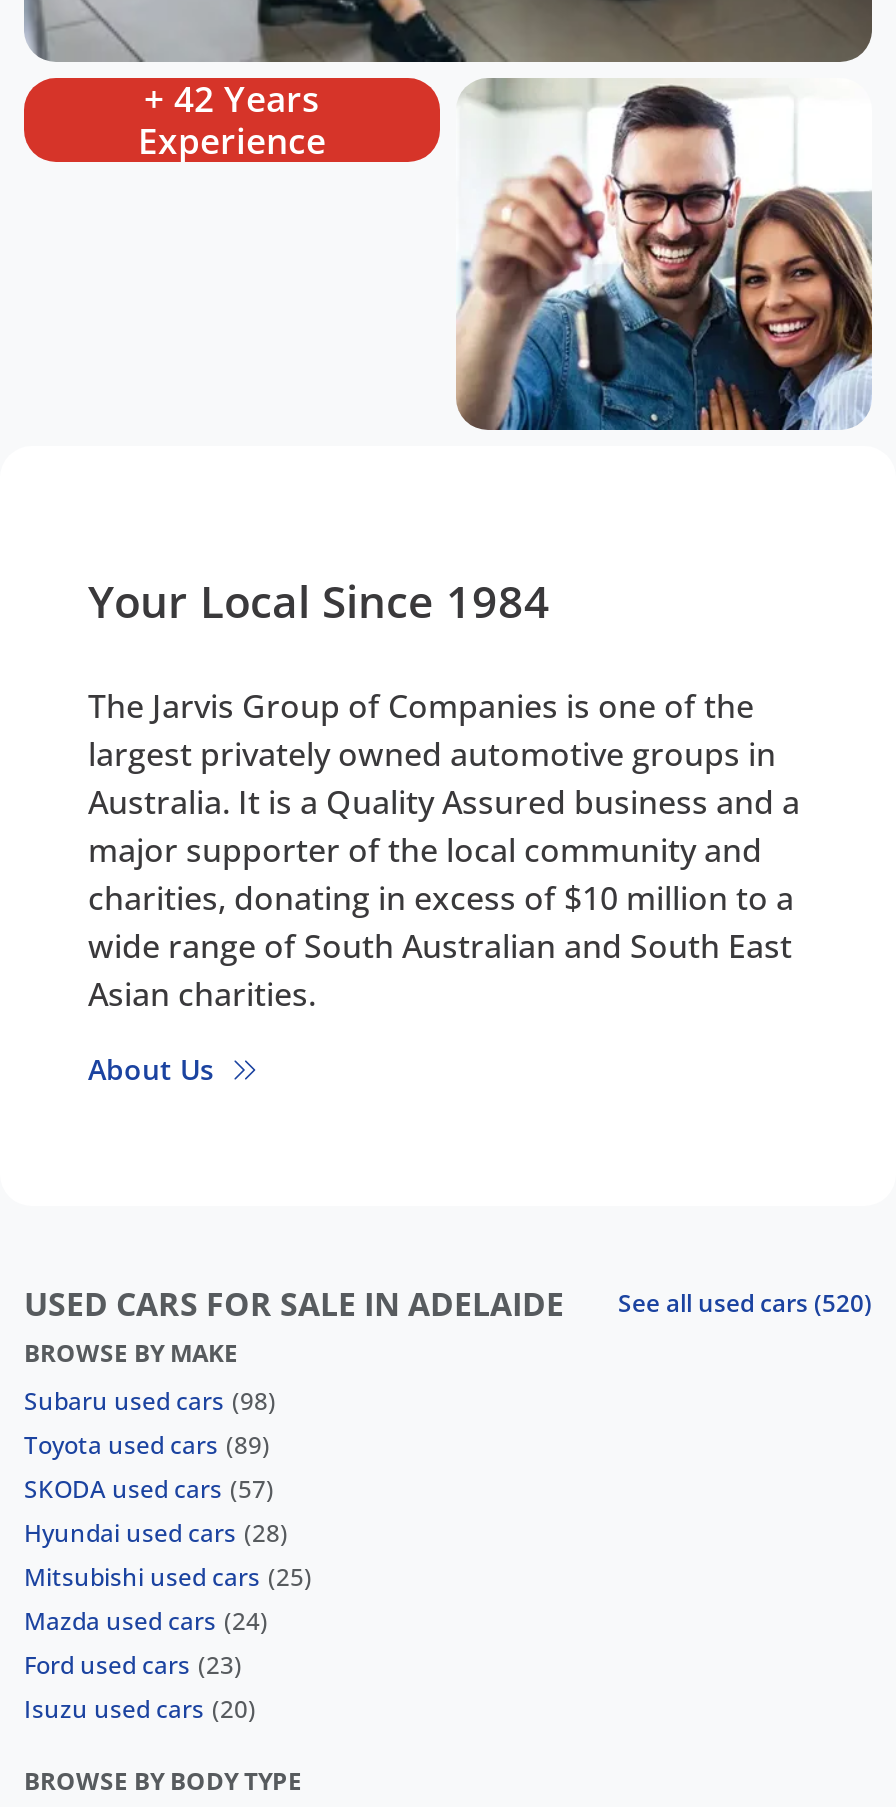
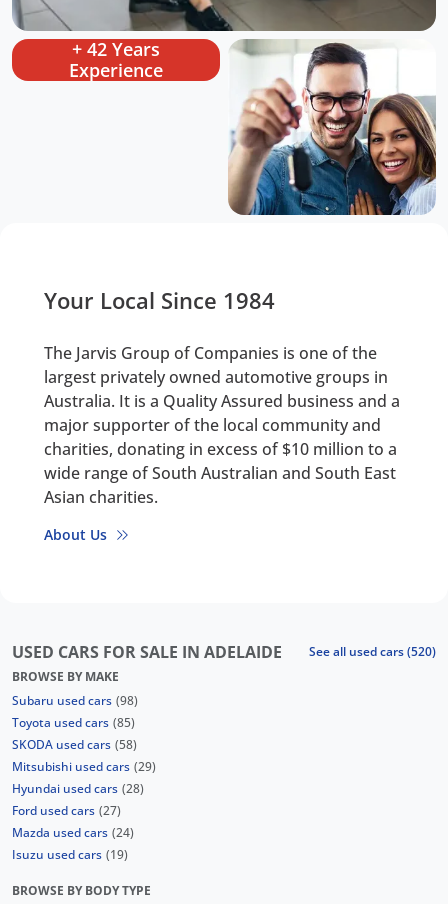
[24,1427,274,1505] Toyota used cars (89) | SKODA used cars (57) -> [12,714,156,775] Toyota used cars (85) | SKODA used cars (58) | Mitsubishi used cars (29)
moved [24,1515,288,1549] -> [12,780,144,797]: Hyundai used cars (28)
[24,1559,312,1593] Mitsubishi used cars (25) -> [12,802,121,819] Ford used cars (27)
moved [24,1603,268,1637] -> [12,824,134,841]: Mazda used cars (24)
[24,1647,256,1725] Ford used cars (23) | Isuzu used cars (20) -> [12,846,128,863] Isuzu used cars (19)

